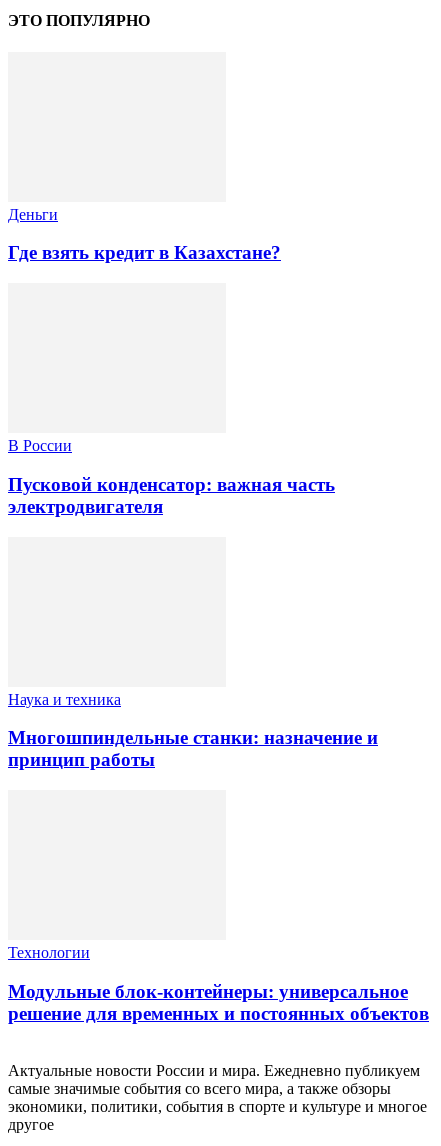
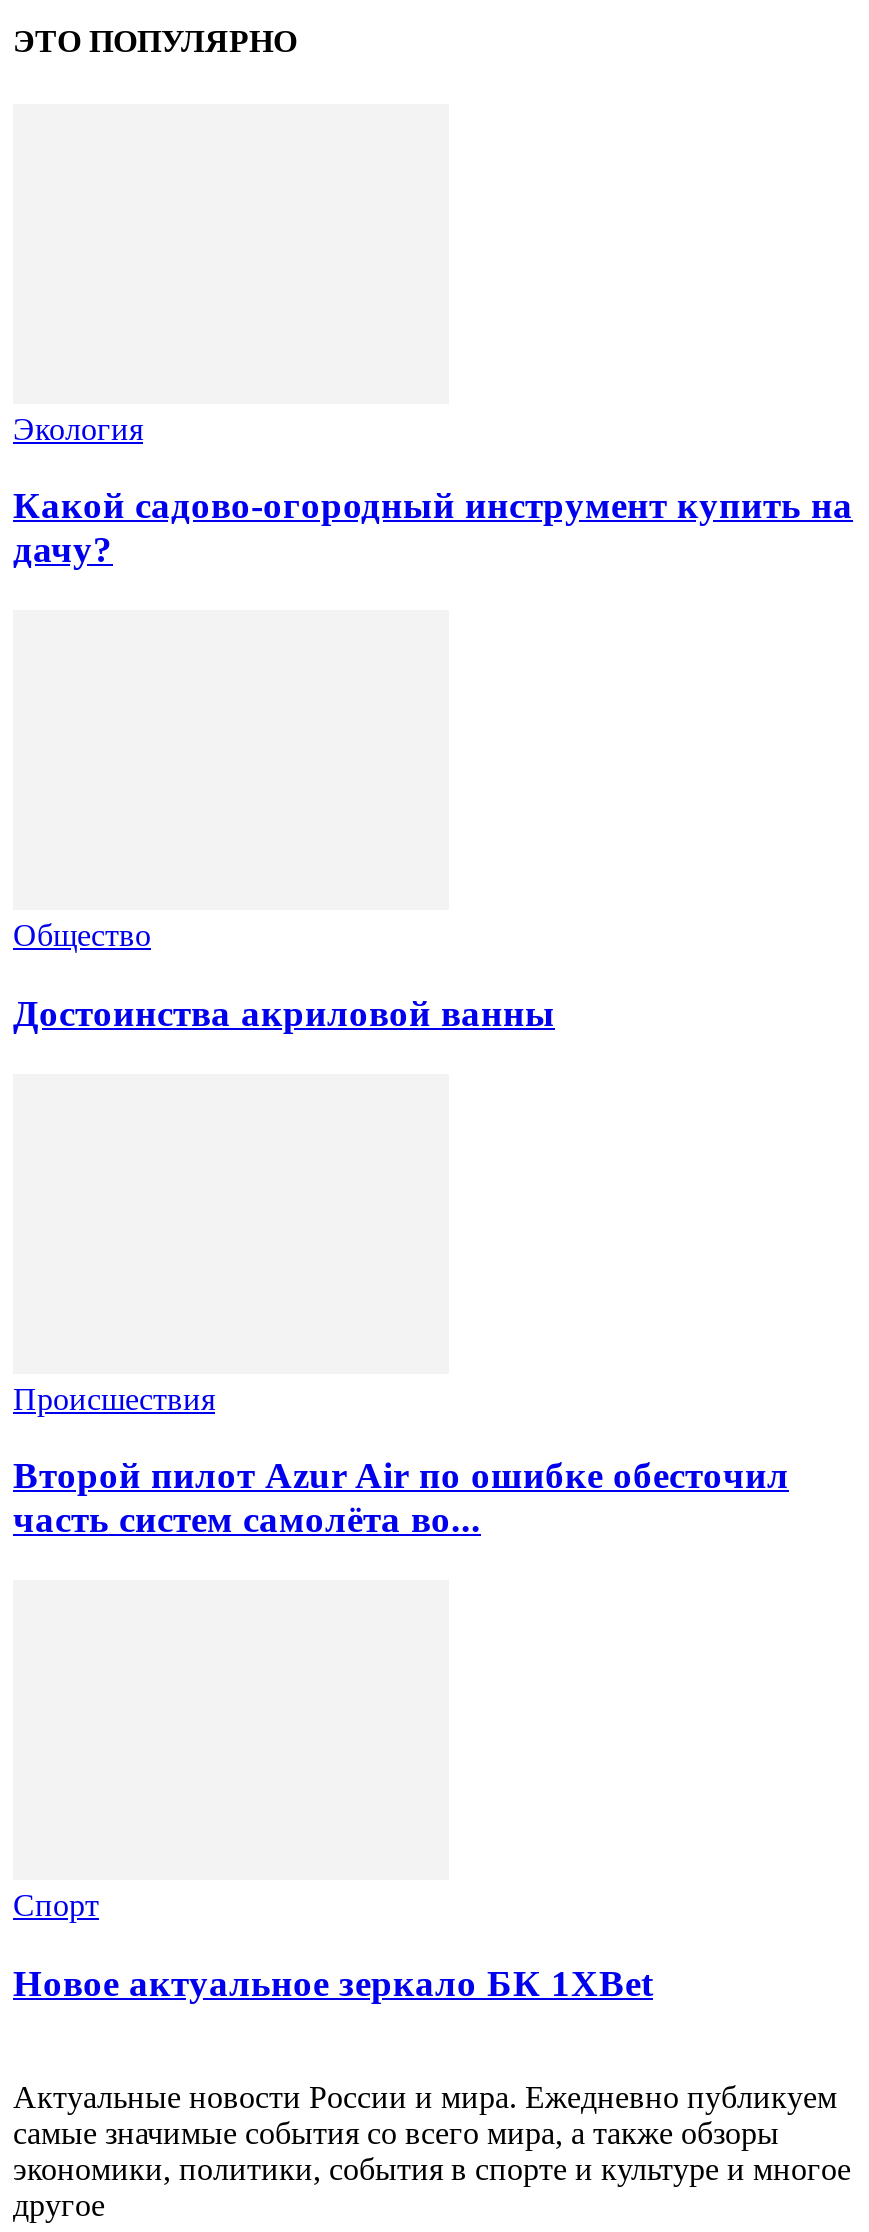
[8,206,58,223] Деньги -> [13,412,143,446] Экология
[8,242,281,263] Где взять кредит в Казахстане? -> [13,485,853,571] Какой садово-огородный инструмент купить на | дачу?
[8,437,72,454] В России -> [13,918,151,952] Общество
[8,474,335,517] Пусковой конденсатор: важная часть | электродвигателя -> [13,992,555,1034] Достоинства акриловой ванны
[8,691,121,708] Наука и техника -> [13,1381,215,1415] Происшествия
[8,727,378,770] Многошпиндельные станки: назначение и | принцип работы -> [13,1455,789,1541] Второй пилот Azur Air по ошибке обесточил | часть систем самолёта во...
[8,944,90,961] Технологии -> [13,1888,99,1922] Спорт
[8,981,429,1024] Модульные блок-контейнеры: универсальное | решение для временных и постоянных объектов -> [13,1962,653,2004] Новое актуальное зеркало БК 1XBet

